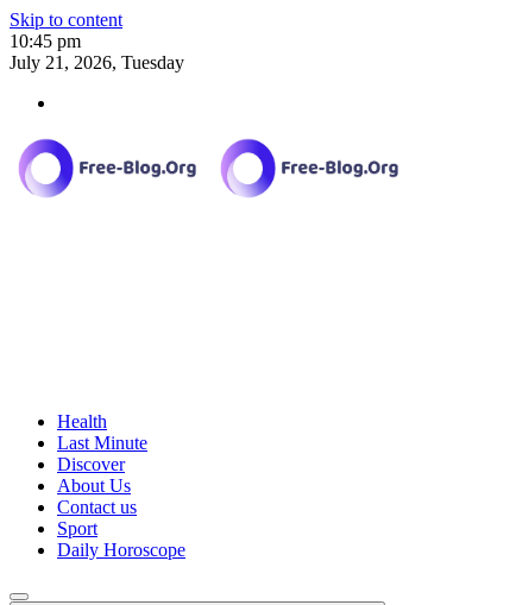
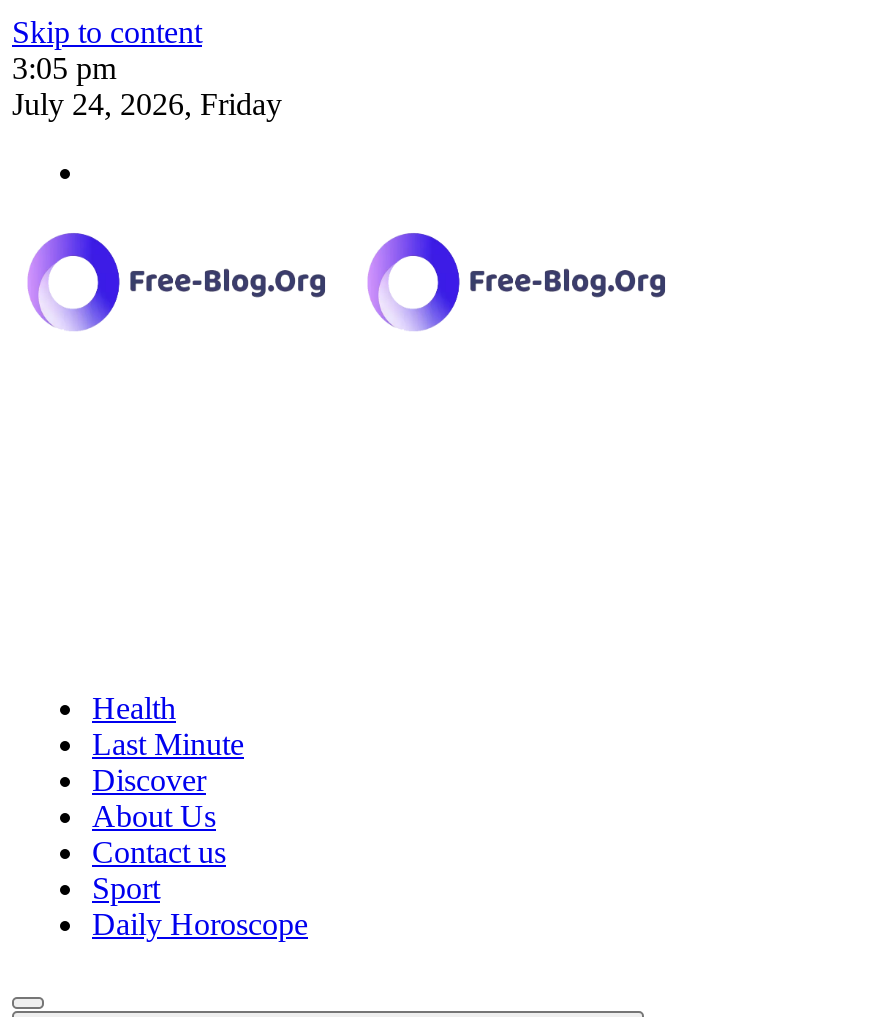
[10,31,81,51] 10:45 pm -> [12,51,116,85] 3:05 pm
[10,52,184,73] July 21, 2026, Tuesday -> [12,87,282,121] July 24, 2026, Friday

